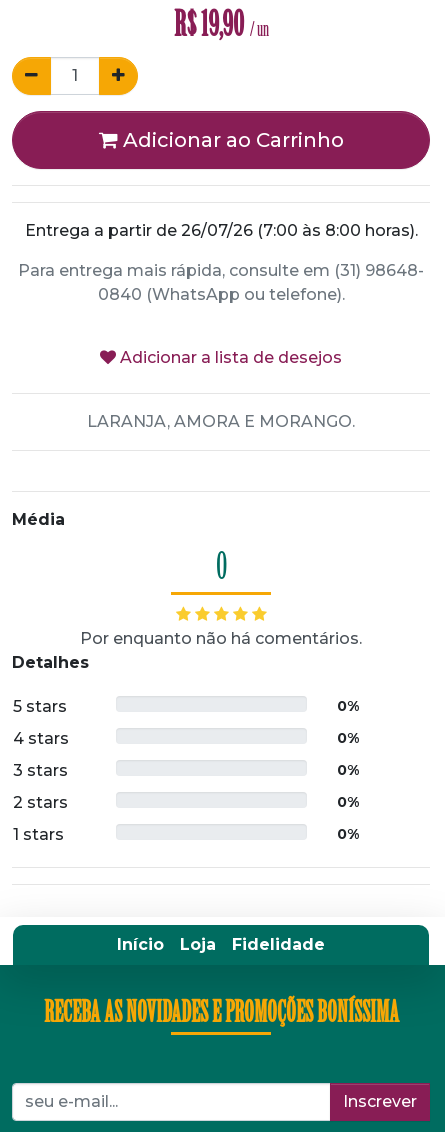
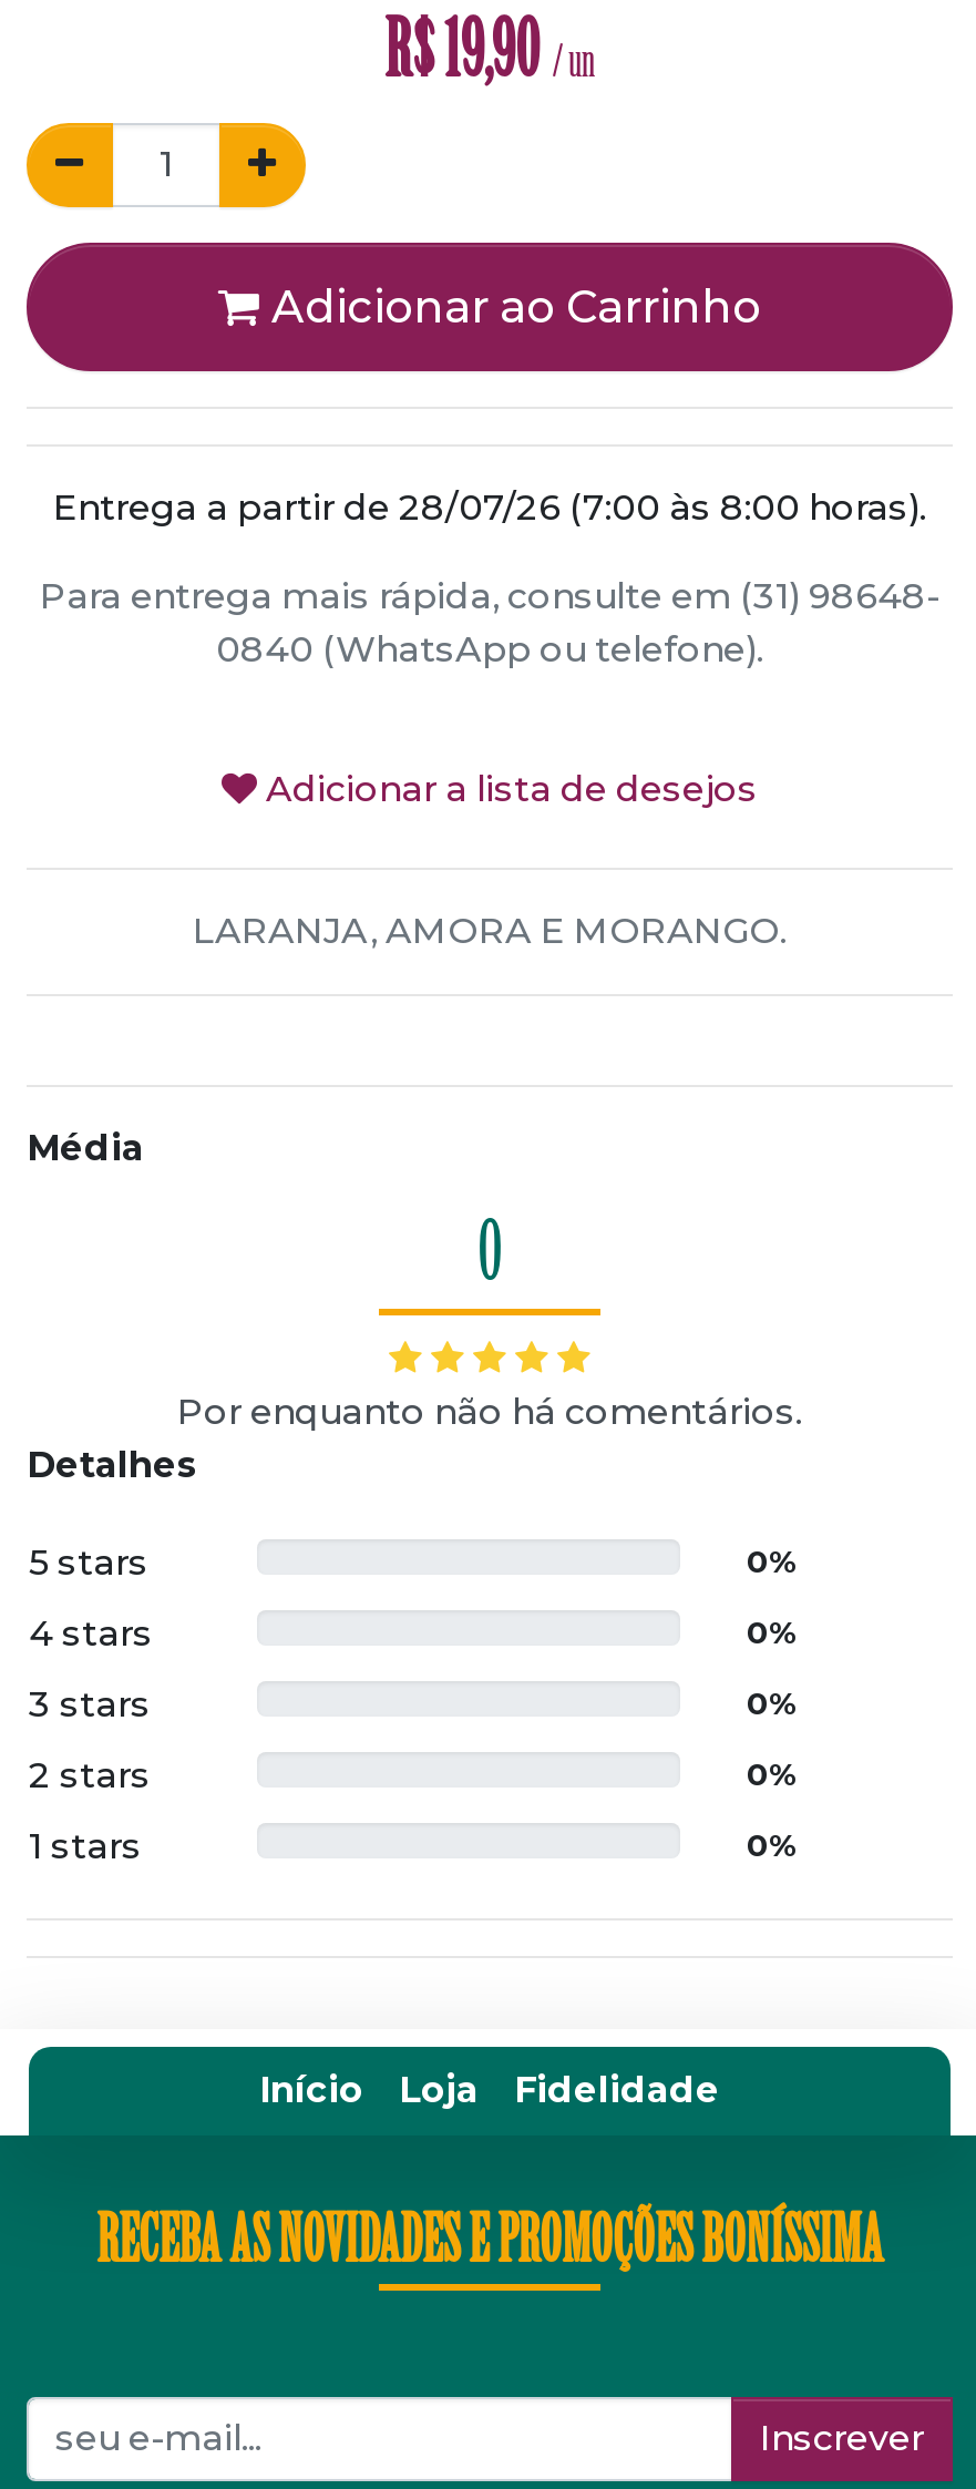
[24,221,417,240] Entrega a partir de 26/07/26 (7:00 às 8:00 horas). -> [53,486,926,529] Entrega a partir de 28/07/26 (7:00 às 8:00 horas).

